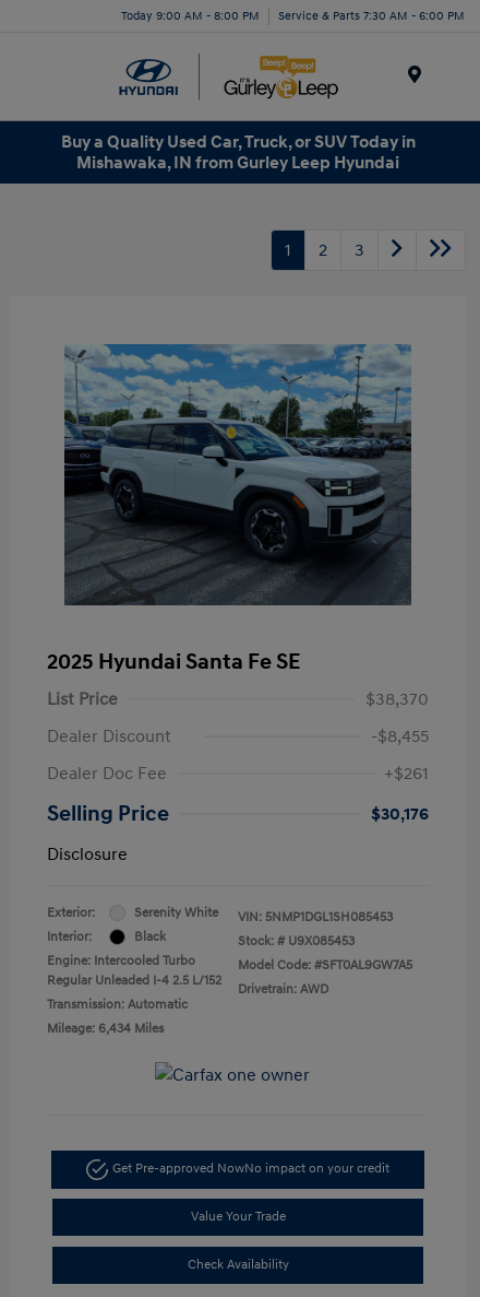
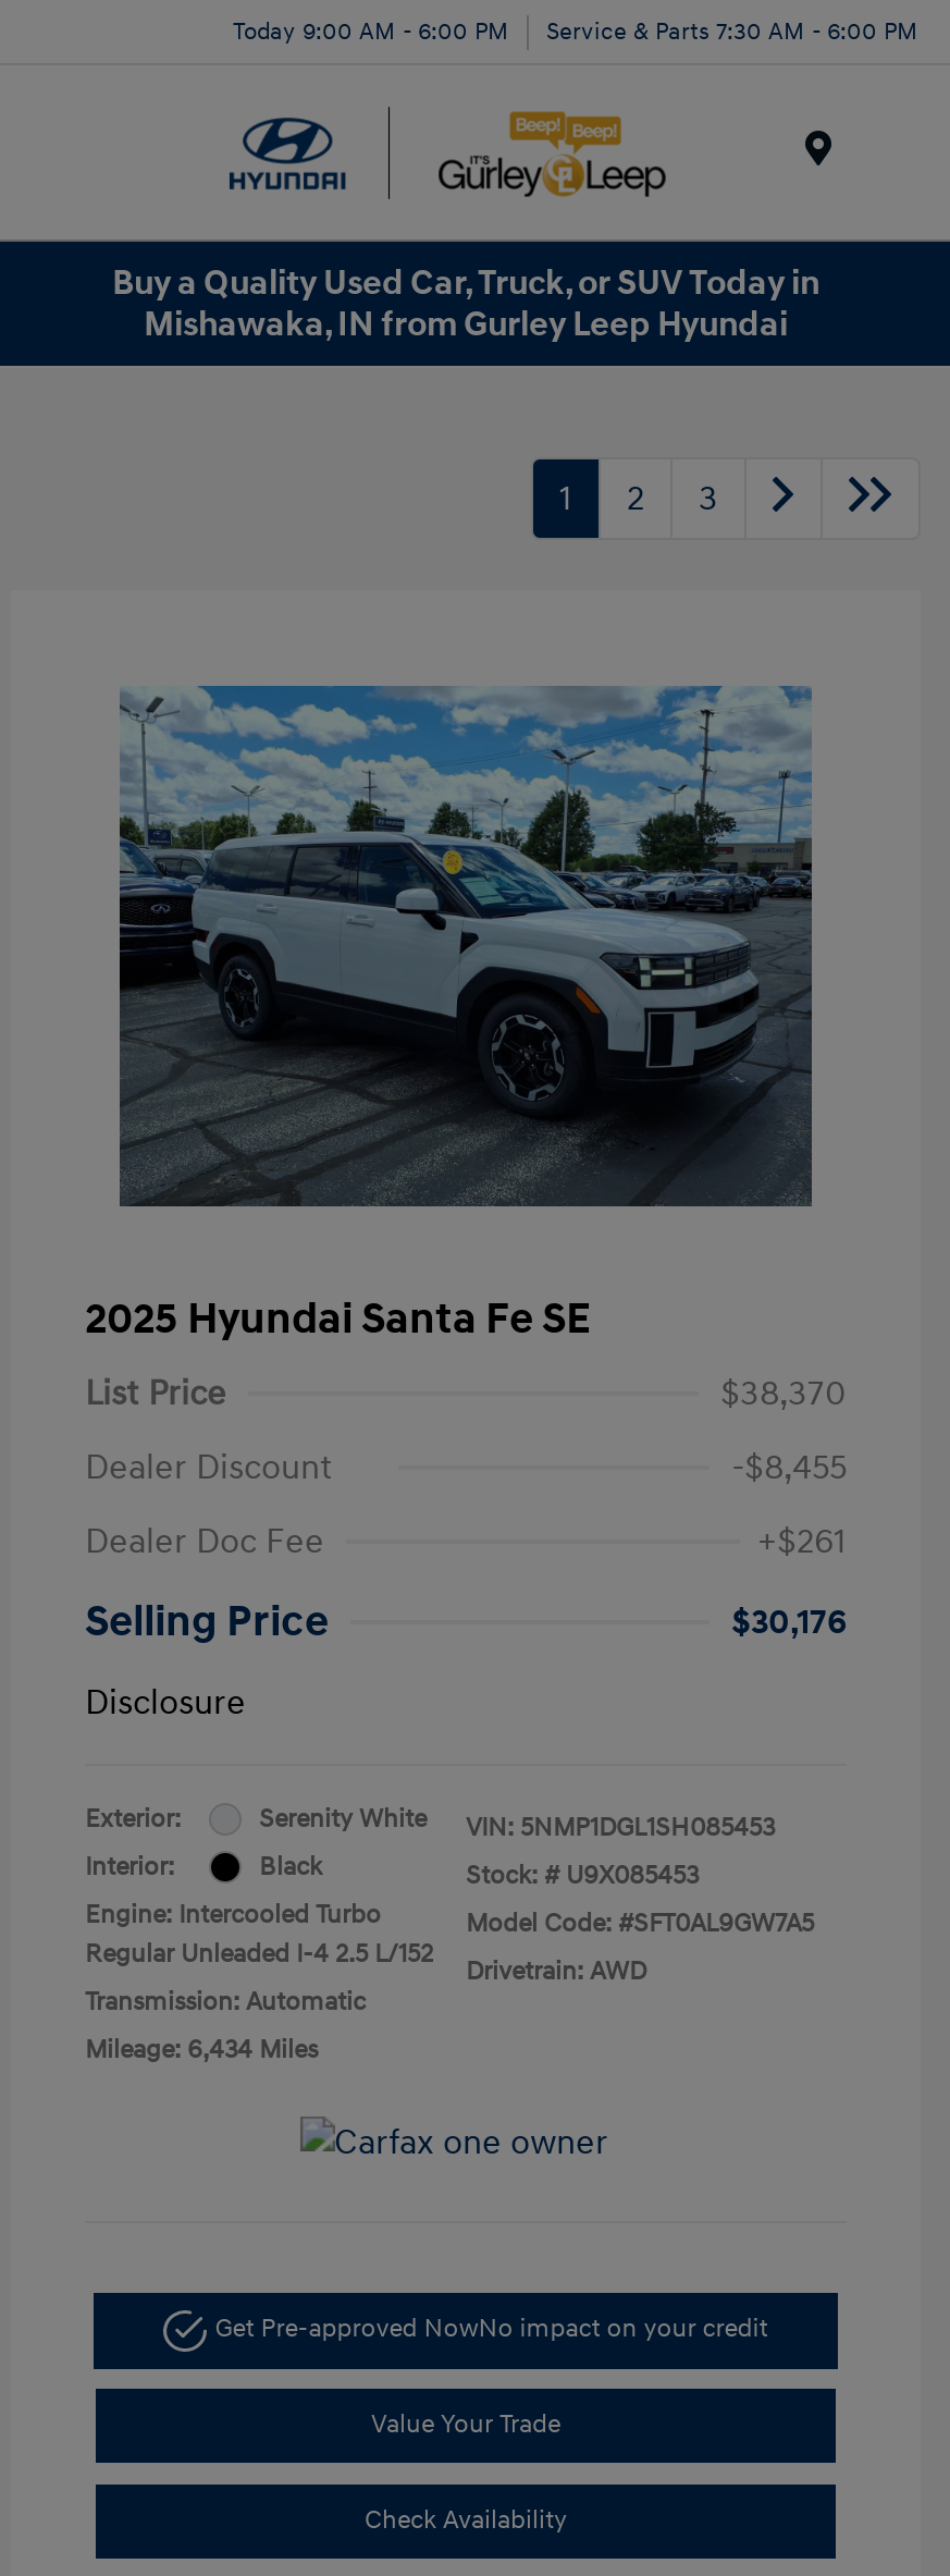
[121,8,465,22] Today 9:00 AM - 8:00 PM Service & Parts 7:30 AM - 6:00 PM -> [233,16,918,45] Today 9:00 AM - 6:00 PM Service & Parts 7:30 AM - 6:00 PM

